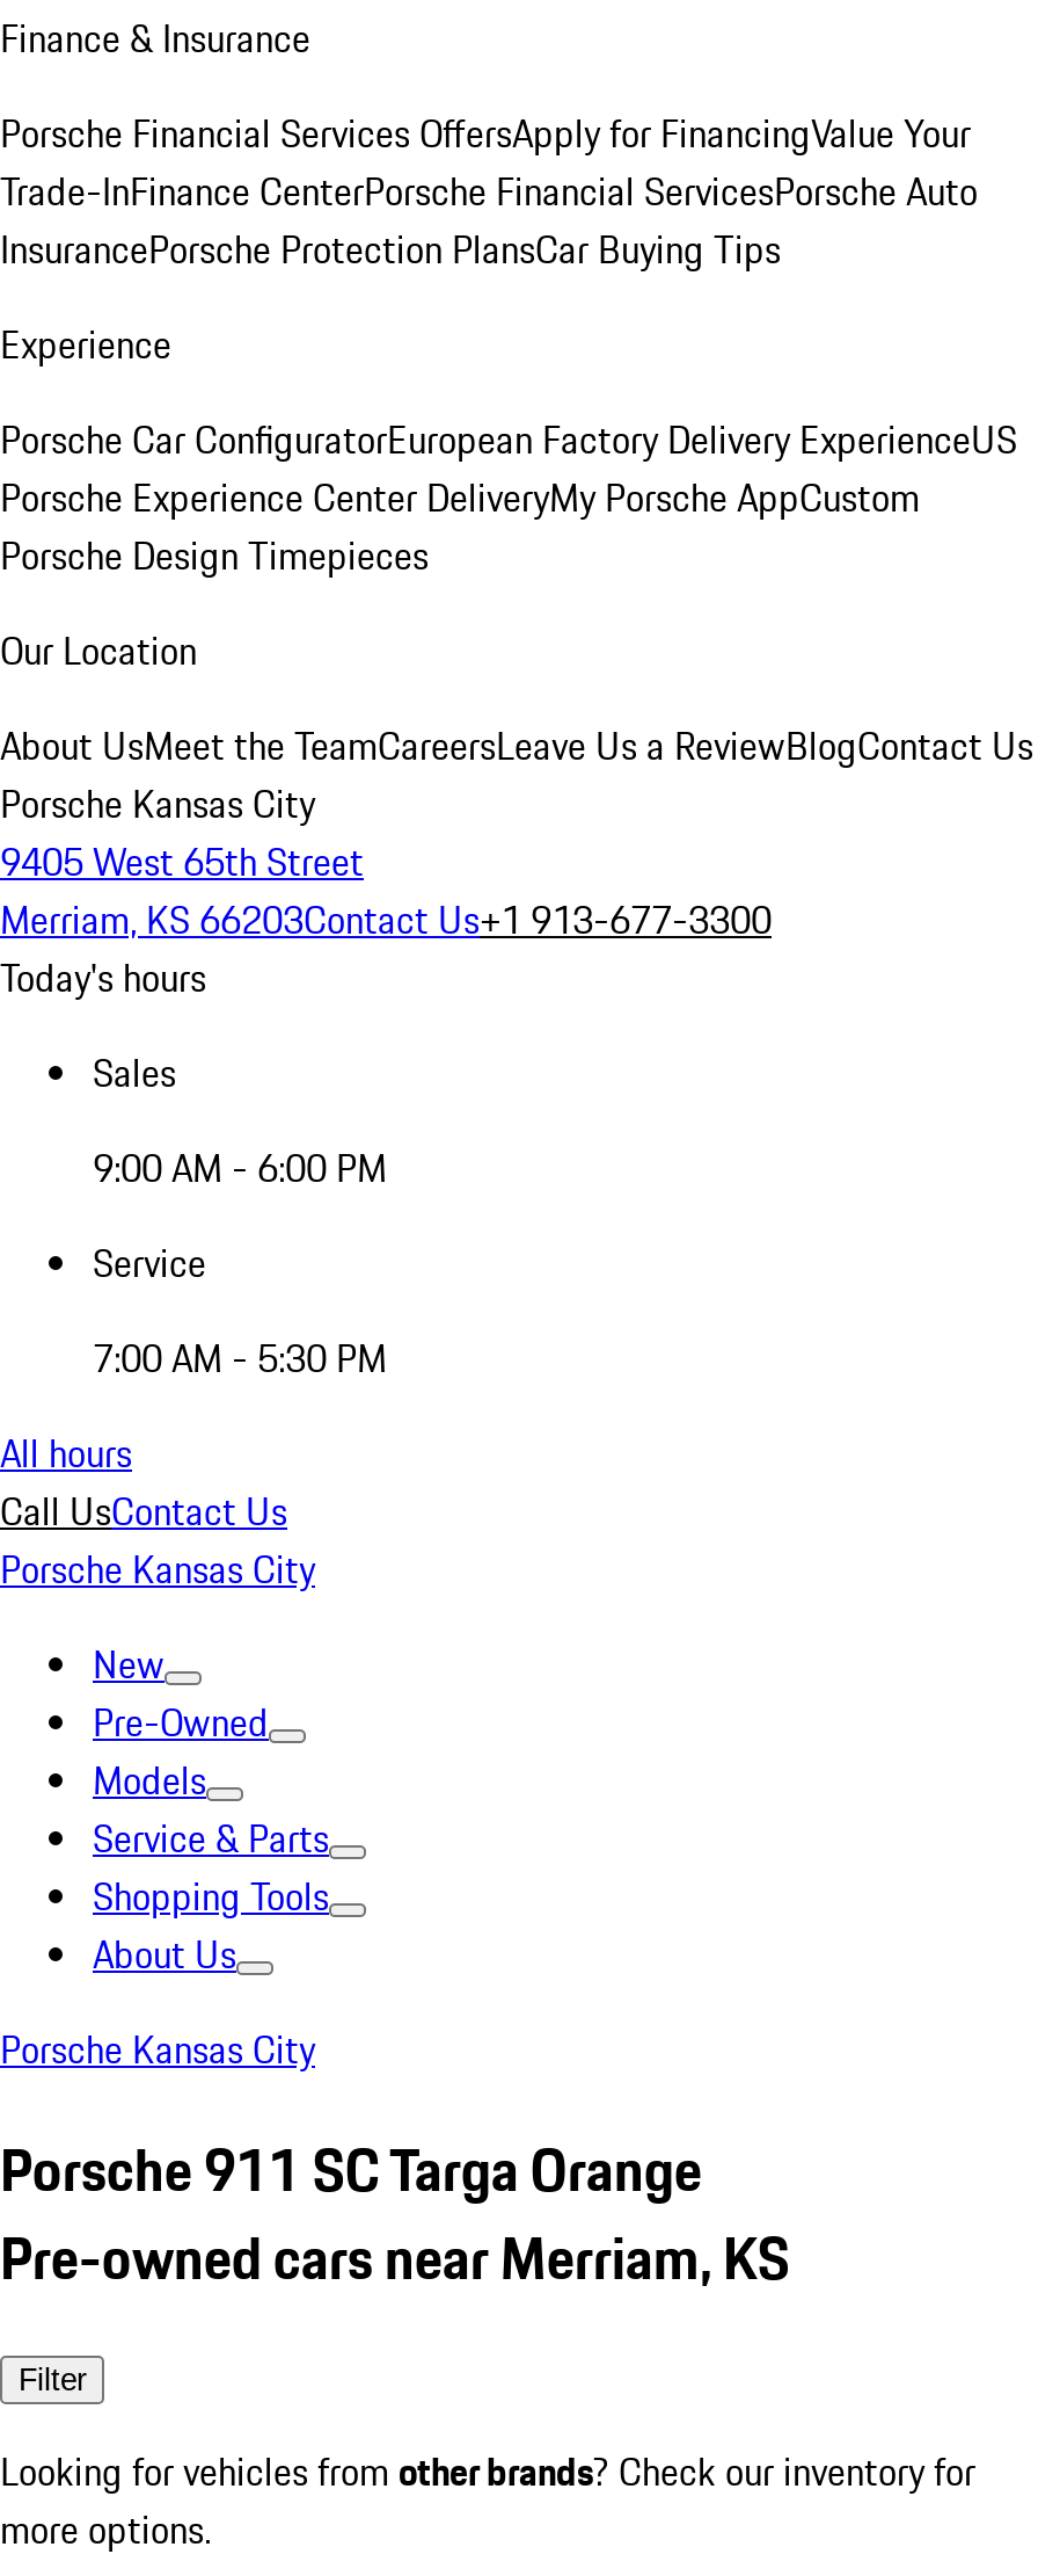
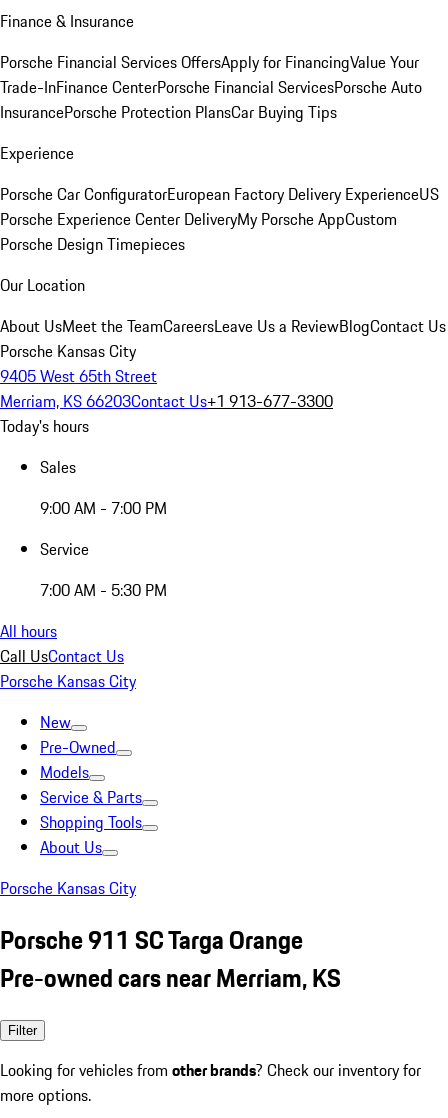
[93,1140,387,1196] 9:00 AM - 6:00 PM -> [40,496,167,520] 9:00 AM - 7:00 PM

